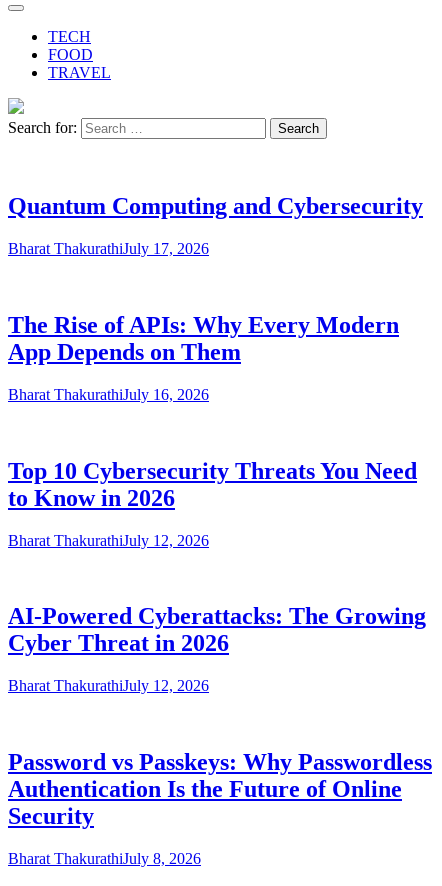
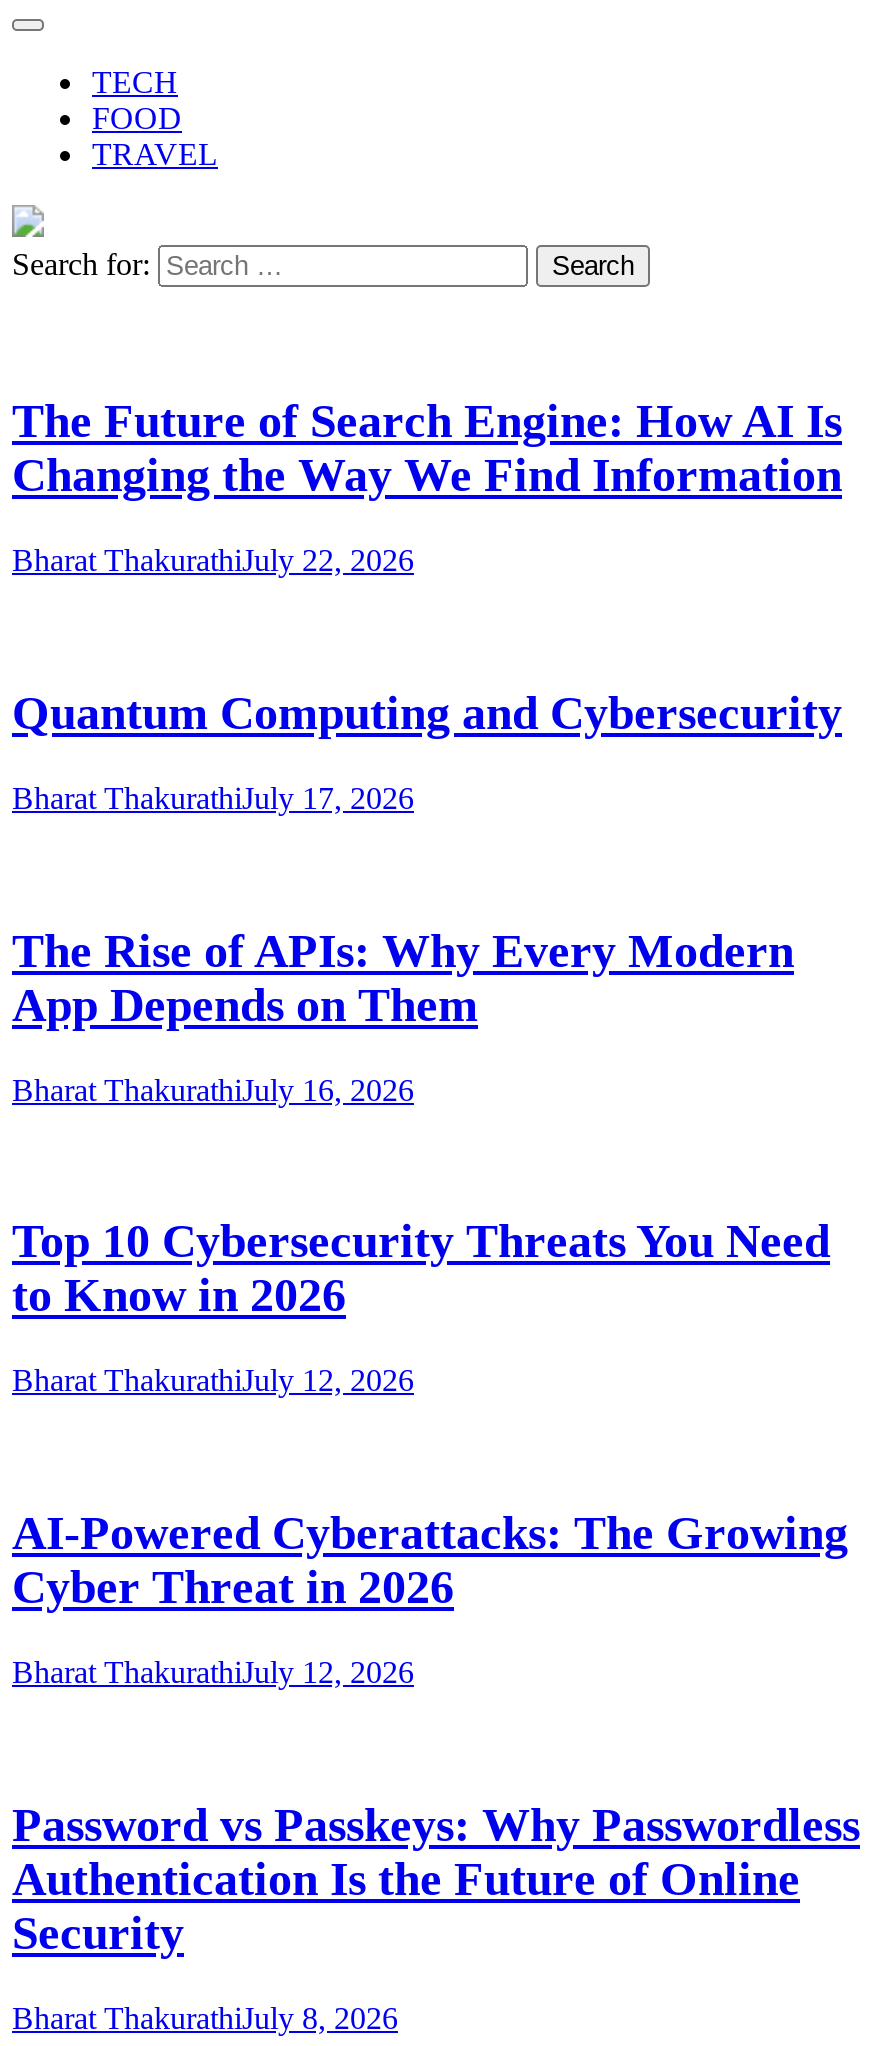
none -> [12,395,842,577] The Future of Search Engine: How AI Is | Changing the Way We Find Information | Bharat ThakurathiJuly 22, 2026

